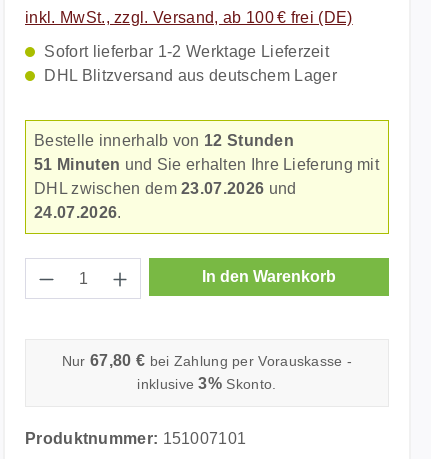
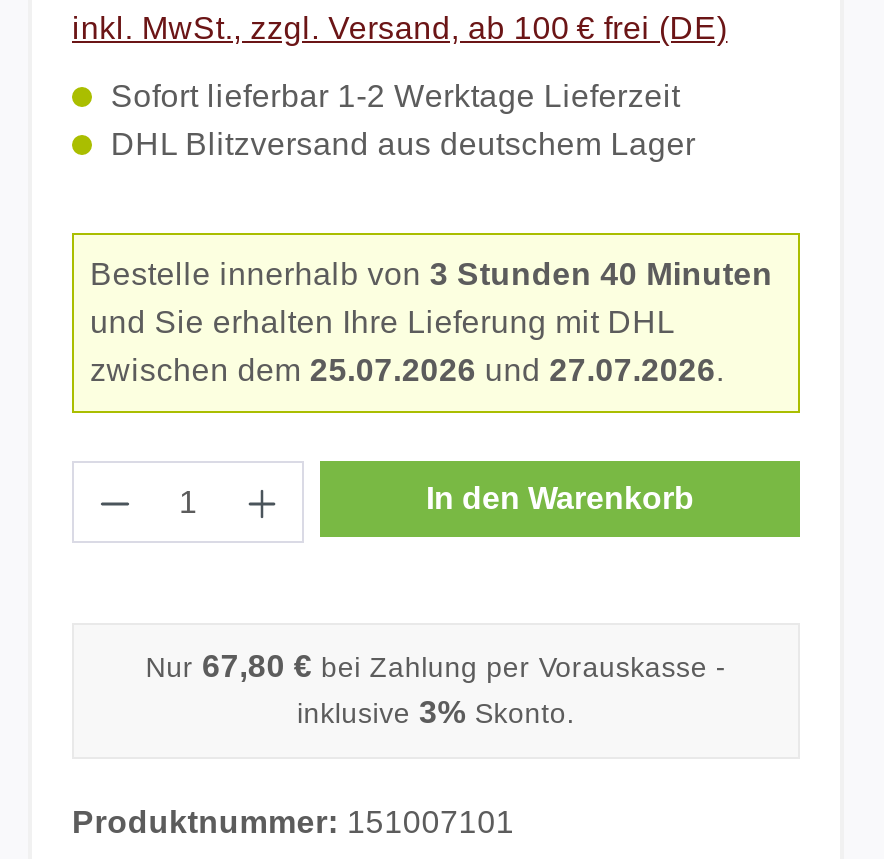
[34,132,379,221] Bestelle innerhalb von 12 Stunden | 51 Minuten und Sie erhalten Ihre Lieferung mit | DHL zwischen dem 23.07.2026 und | 24.07.2026. -> [90,257,773,387] Bestelle innerhalb von 3 Stunden 40 Minuten | und Sie erhalten Ihre Lieferung mit DHL | zwischen dem 25.07.2026 und 27.07.2026.

